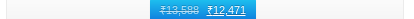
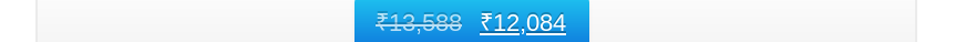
[206,4,245,16] ₹12,471 -> [480,9,566,35] ₹12,084

